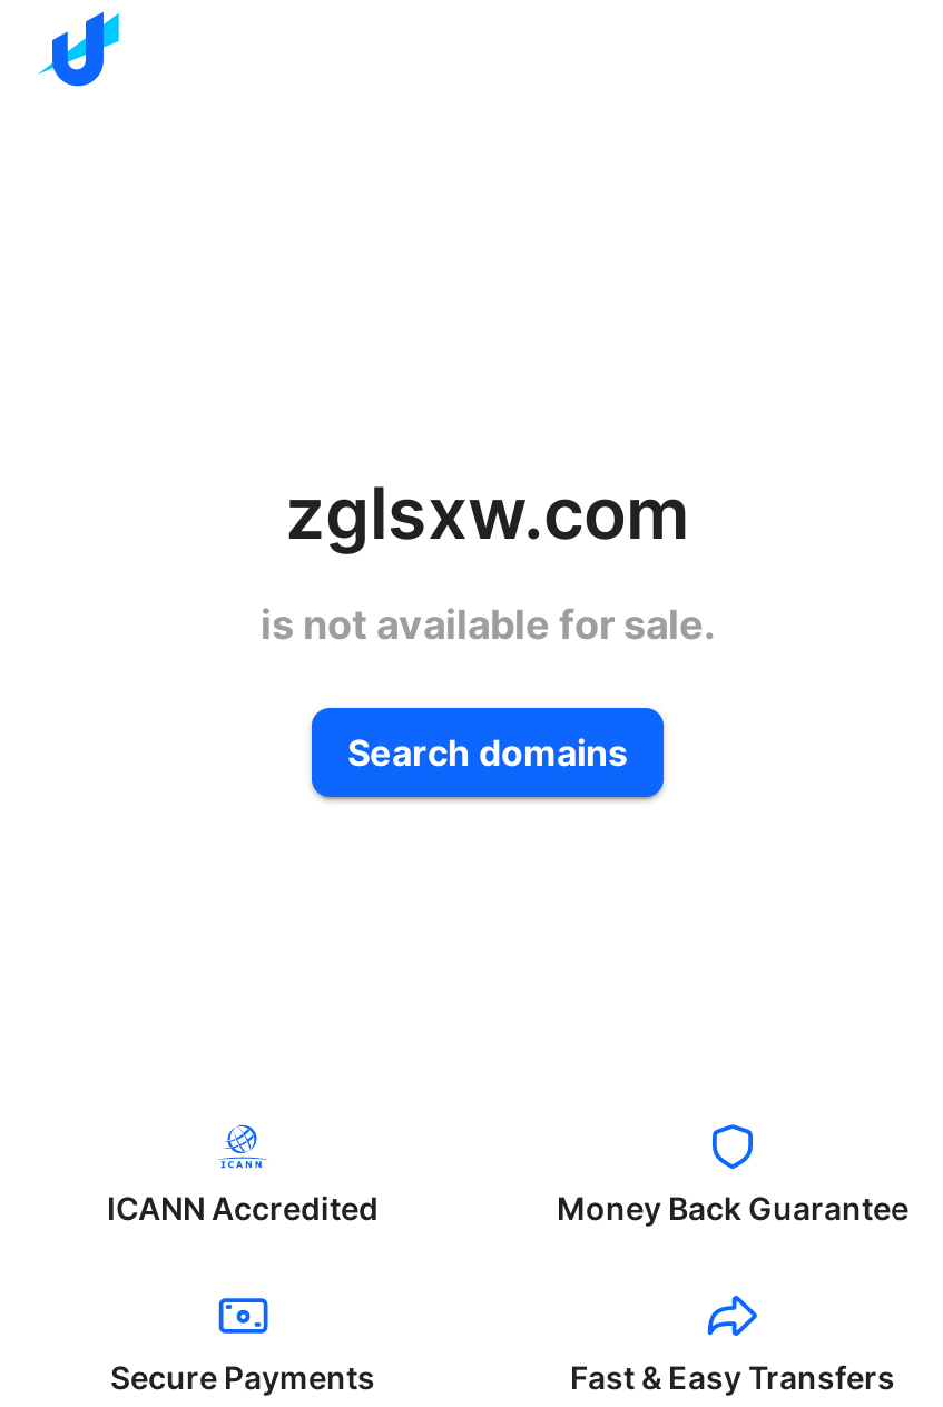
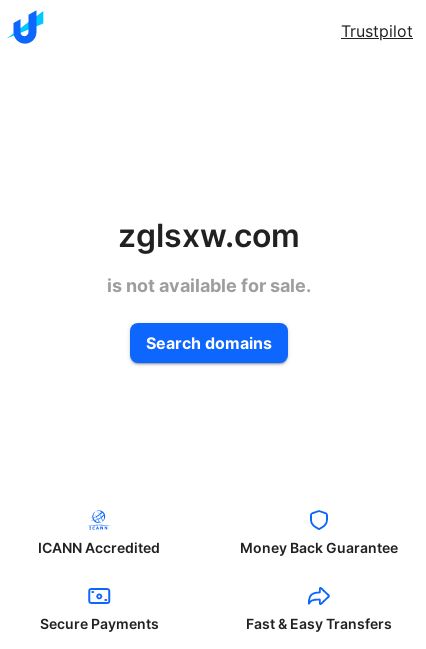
none -> [341,21,413,41] Trustpilot

